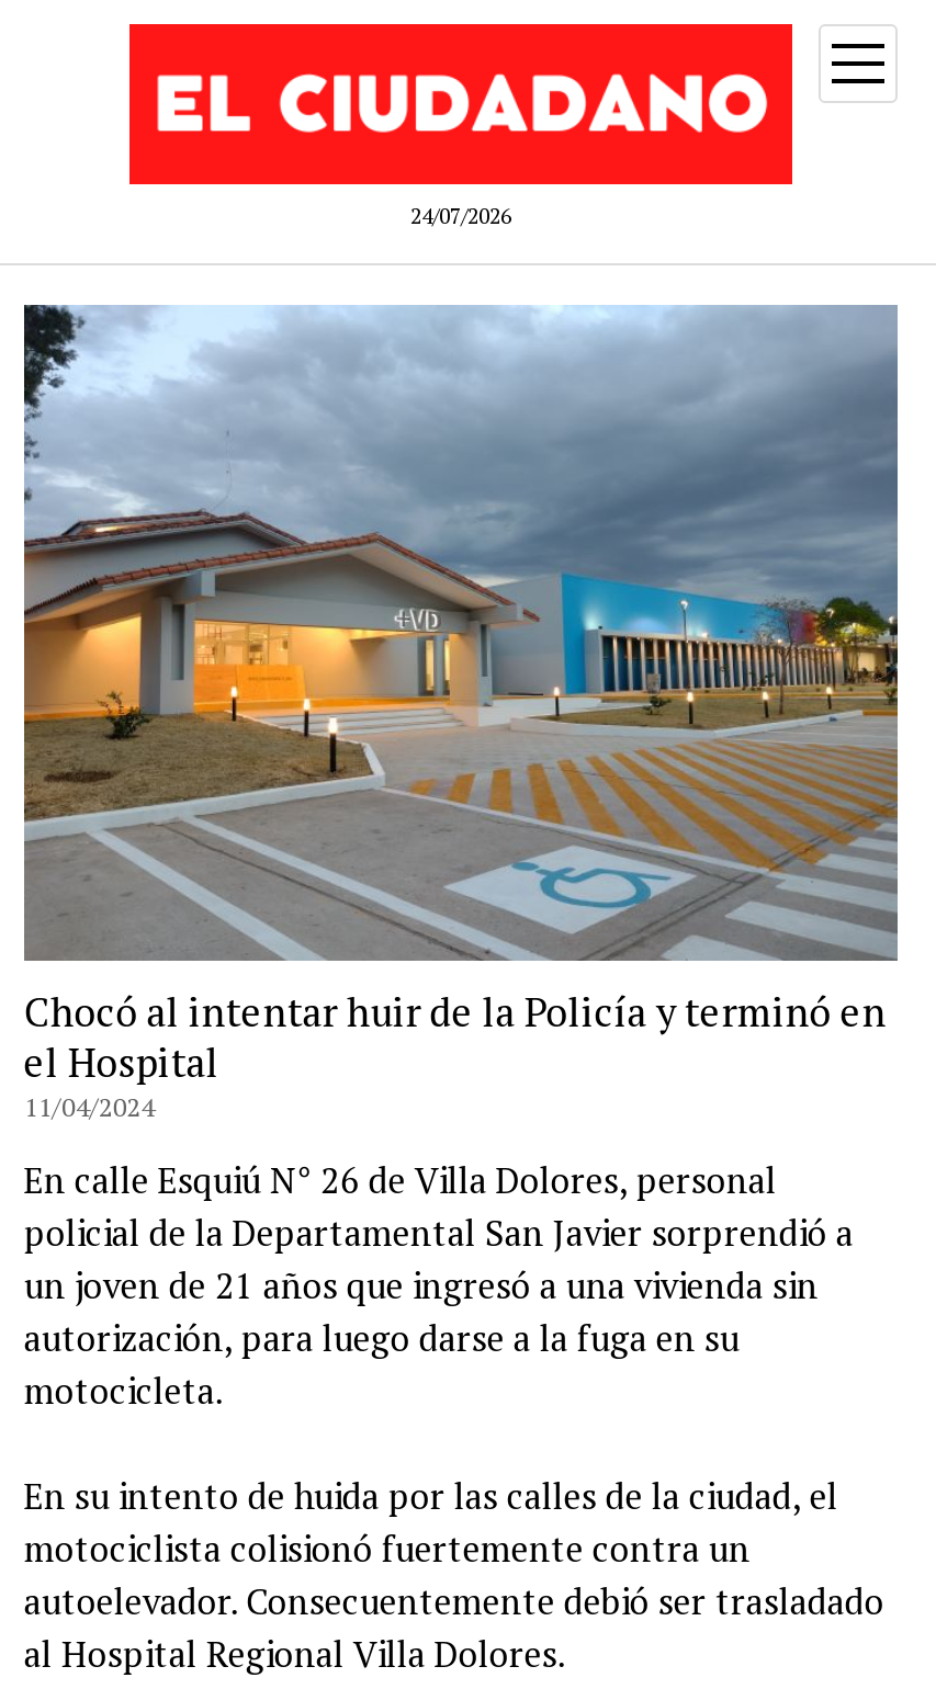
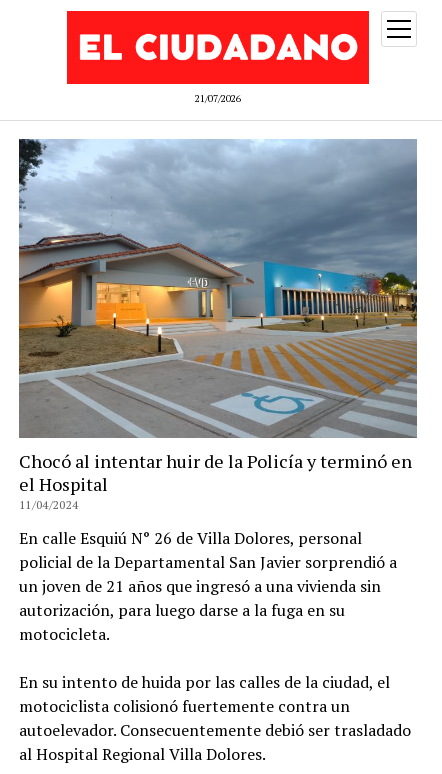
[410,201,511,229] 24/07/2026 -> [195,91,241,104] 21/07/2026

